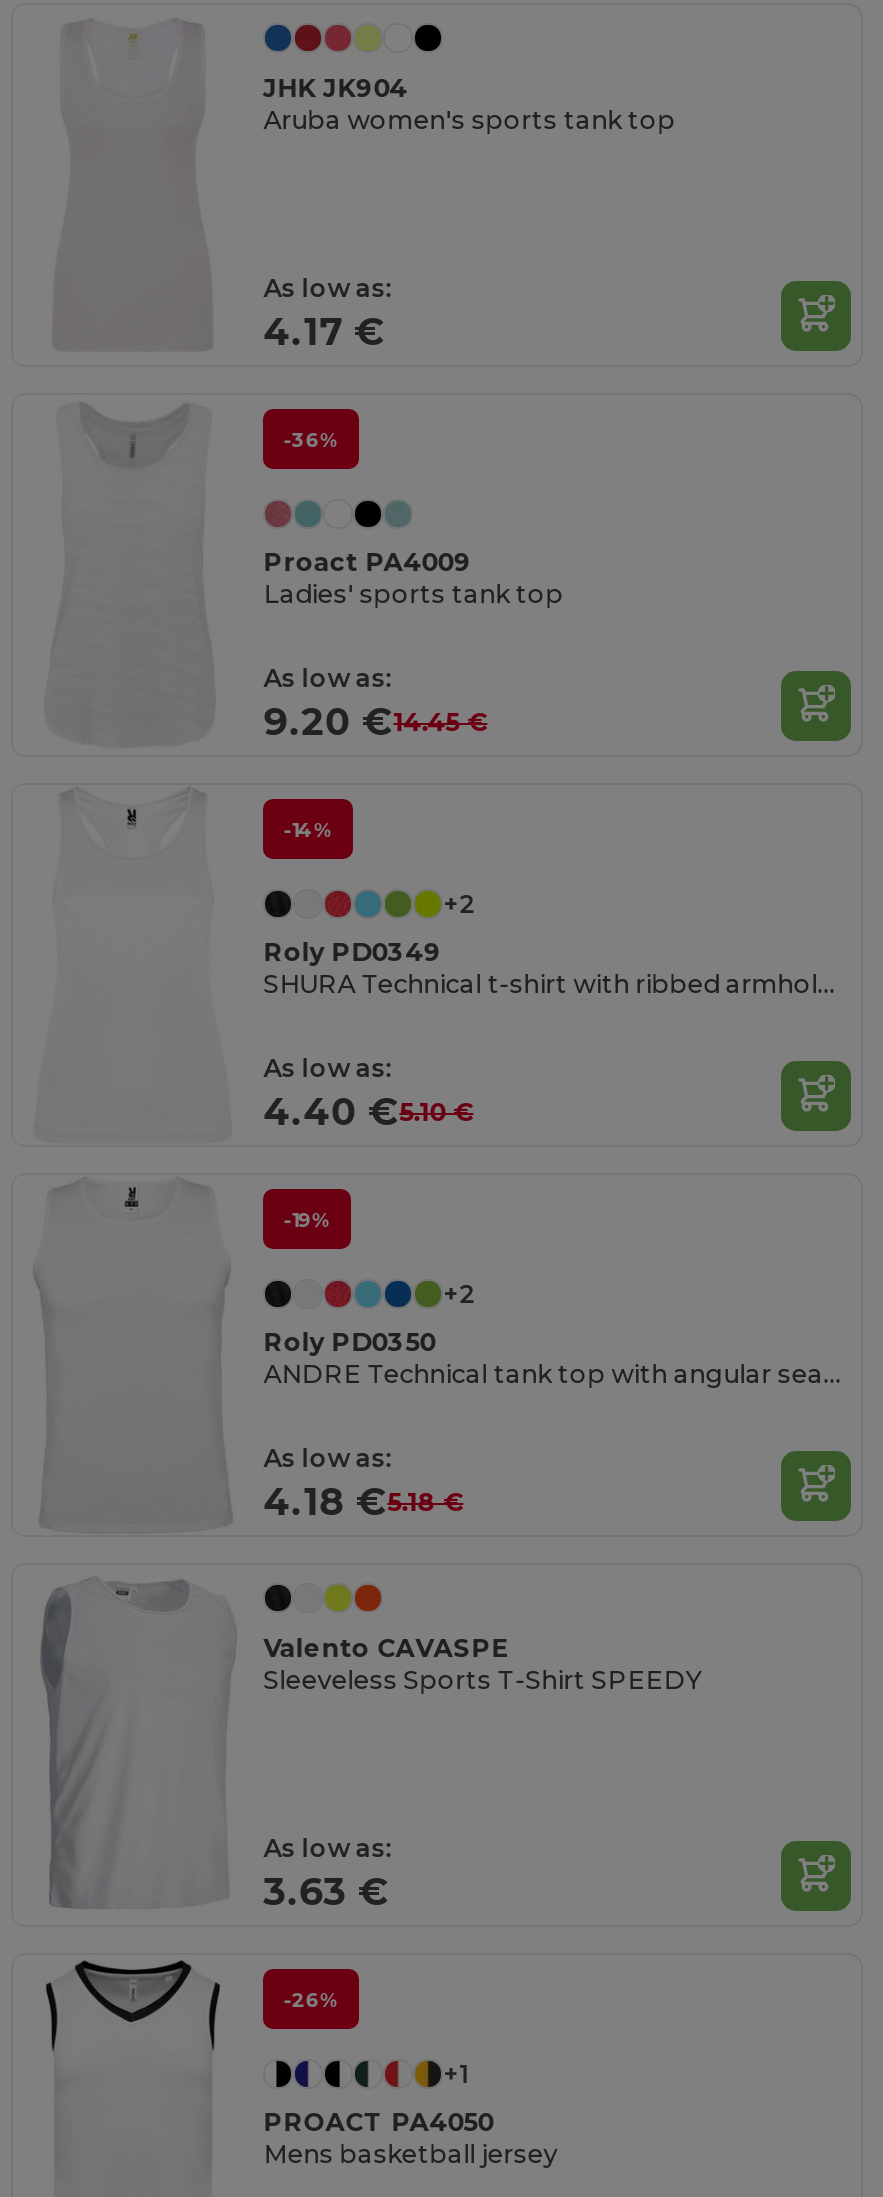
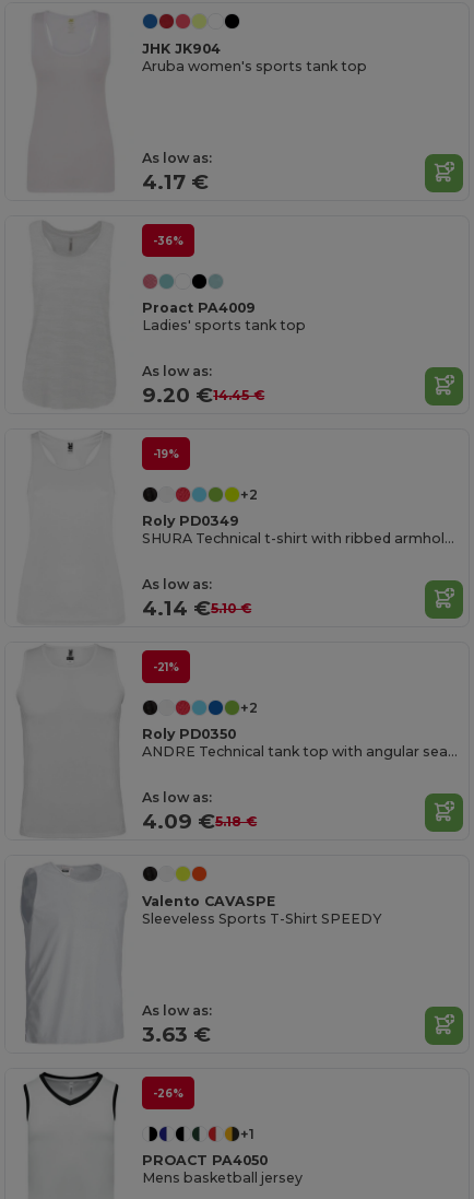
[283,816,333,842] -14% -> [153,447,179,461] -19%
[263,1088,473,1134] 4.40 €5.10 € -> [142,595,251,620] 4.14 €5.10 €
[283,1206,331,1232] -19% -> [153,660,179,674] -21%
[263,1478,463,1524] 4.18 €5.18 € -> [142,808,257,833] 4.09 €5.18 €

